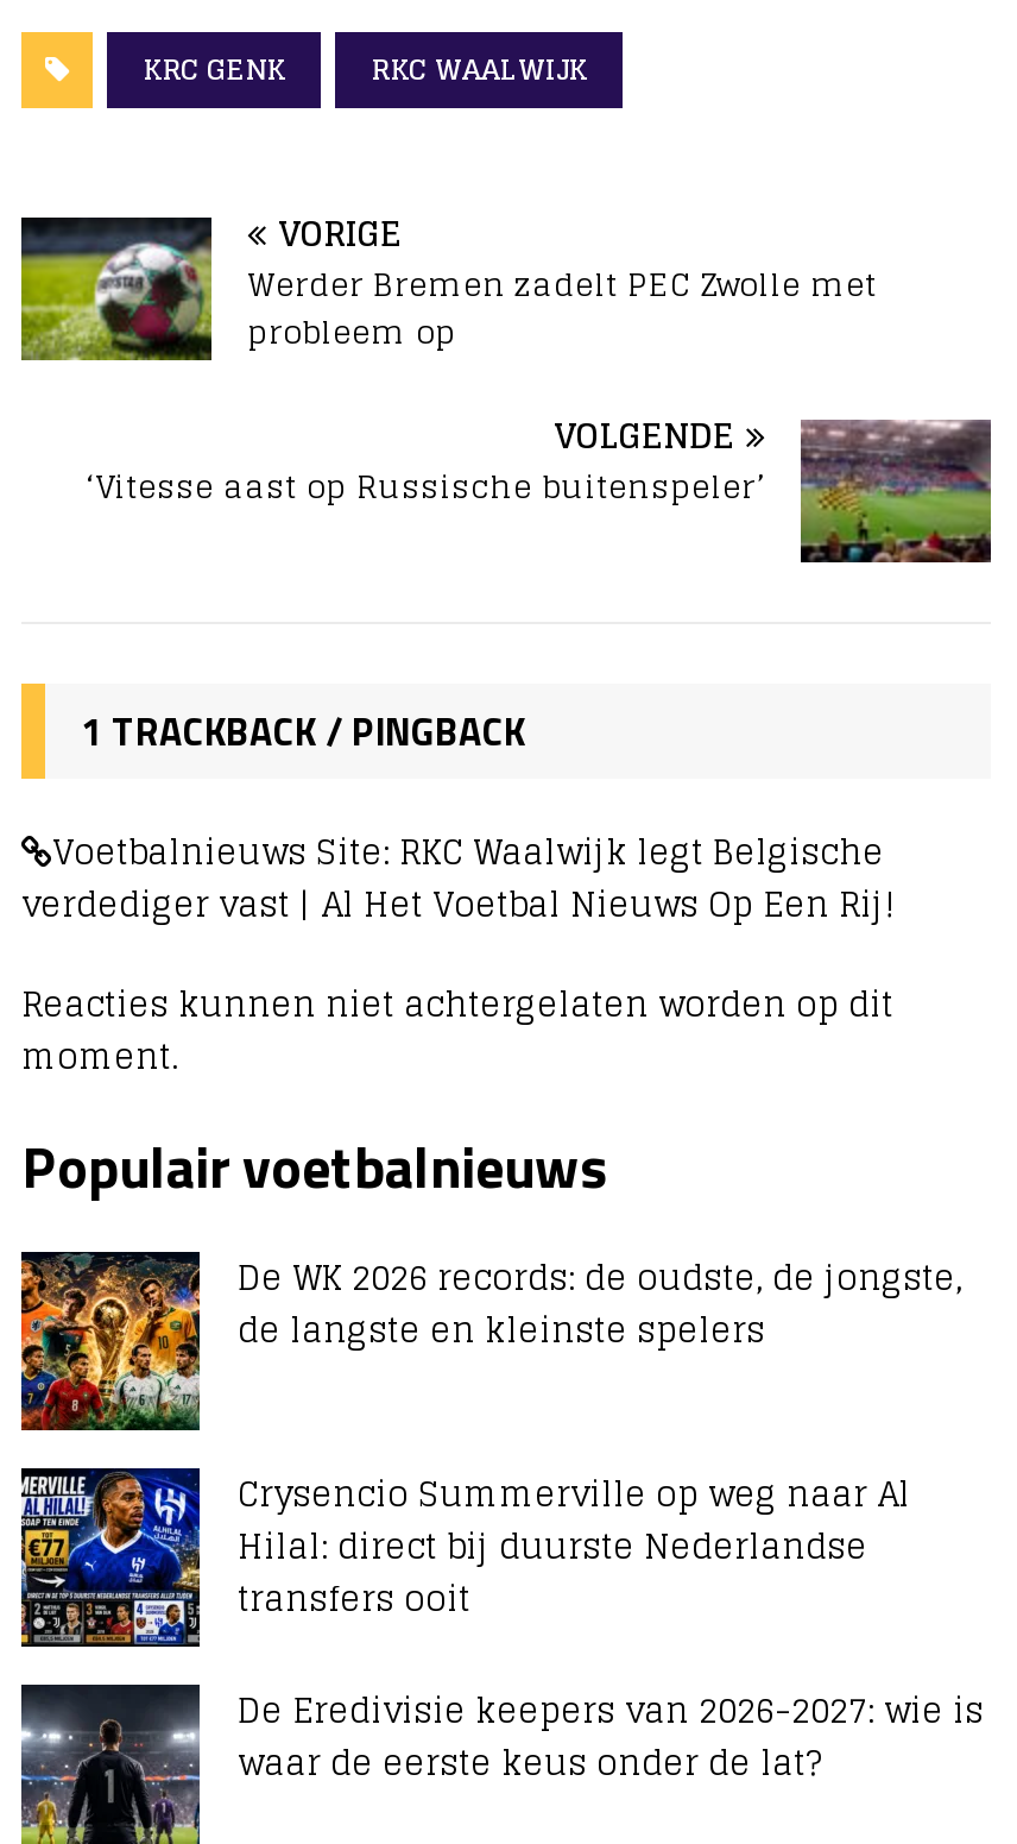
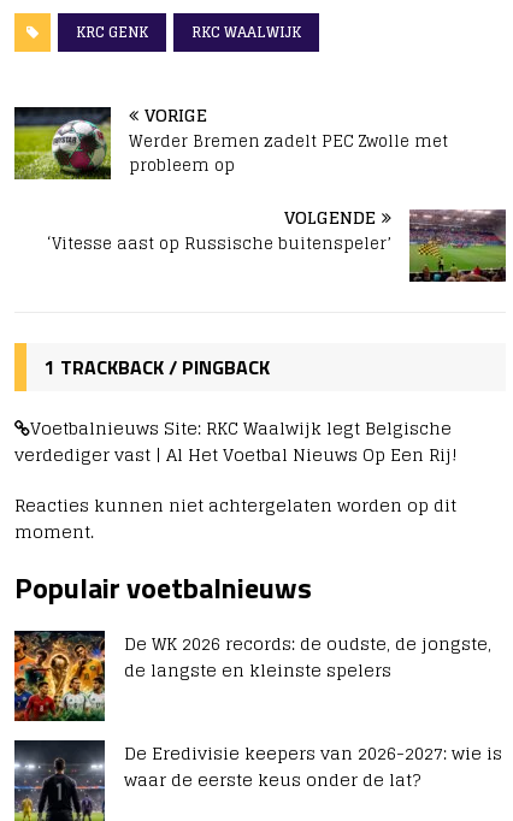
[21,1464,910,1647] [image] | Crysencio Summerville op weg naar Al | Hilal: direct bij duurste Nederlandse | transfers ooit -> none

